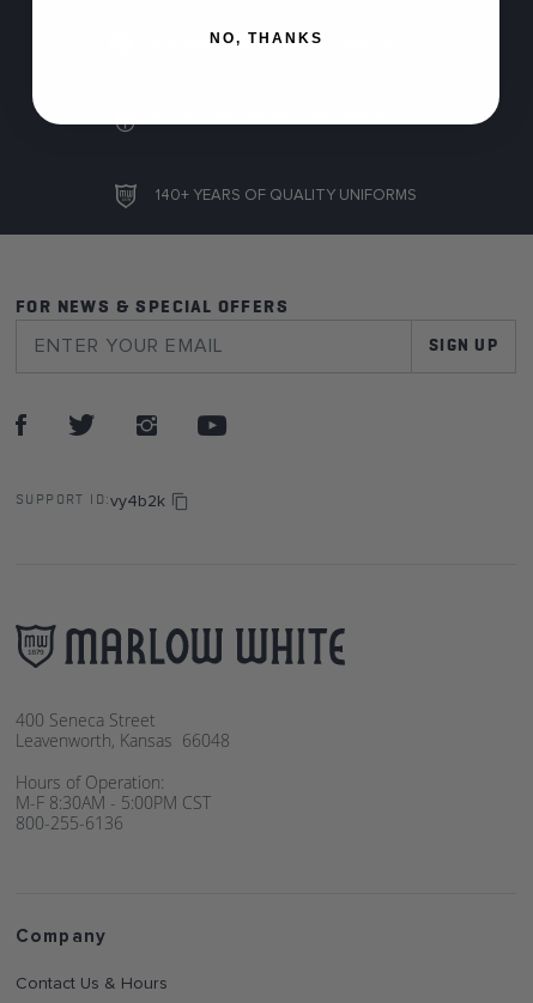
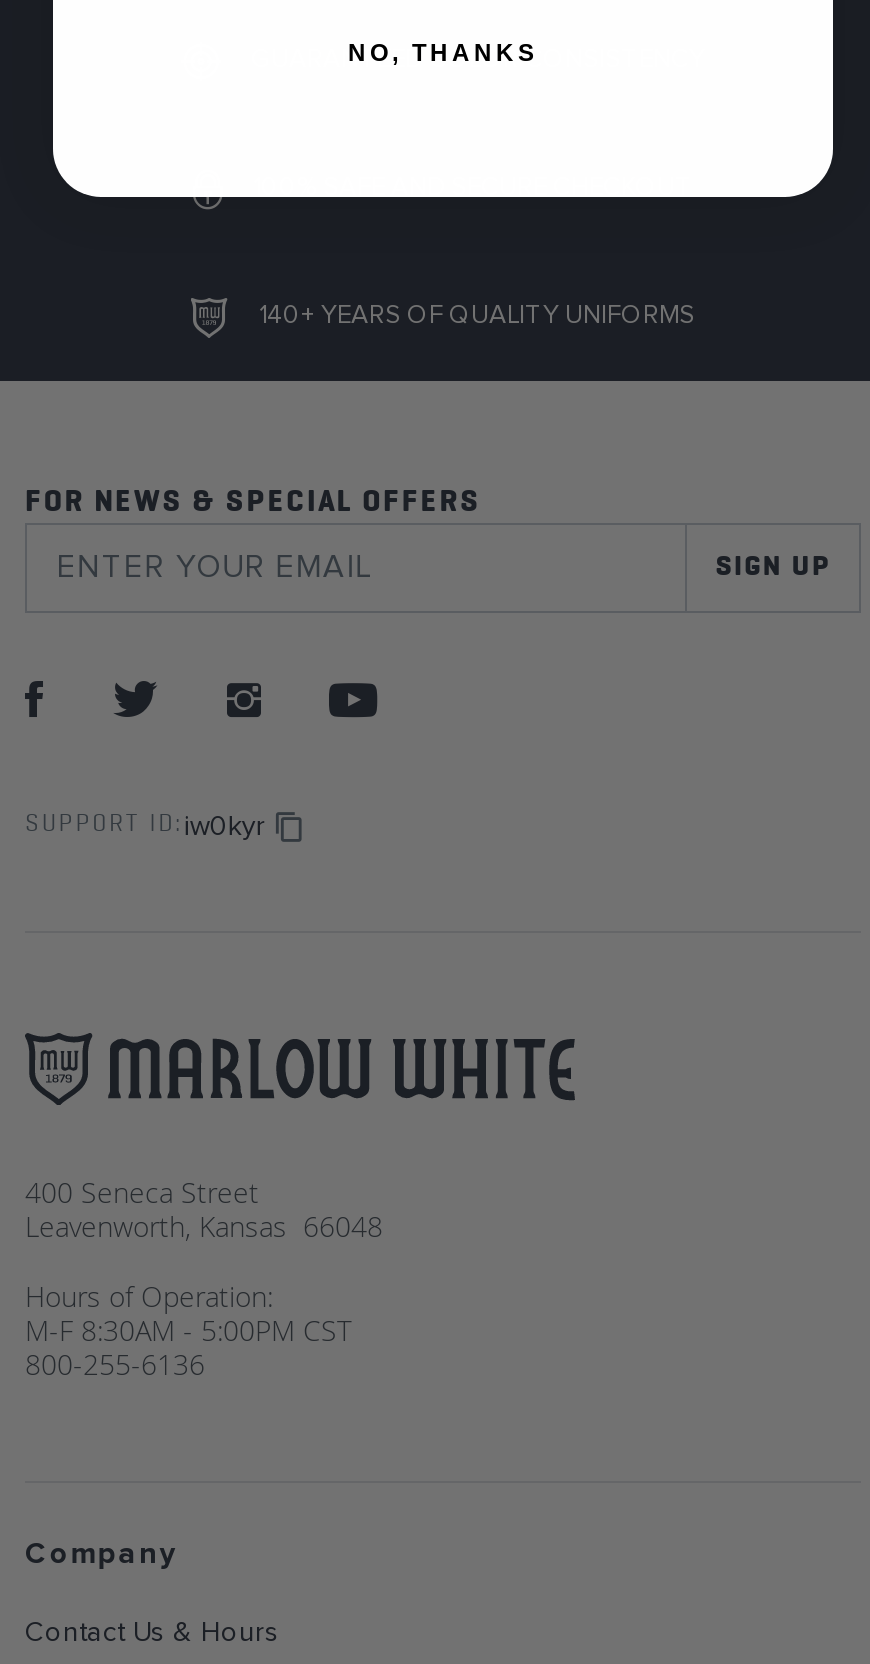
[16,493,166,509] SUPPORT ID: vy4b2k -> [25,812,266,840] SUPPORT ID: iw0kyr

